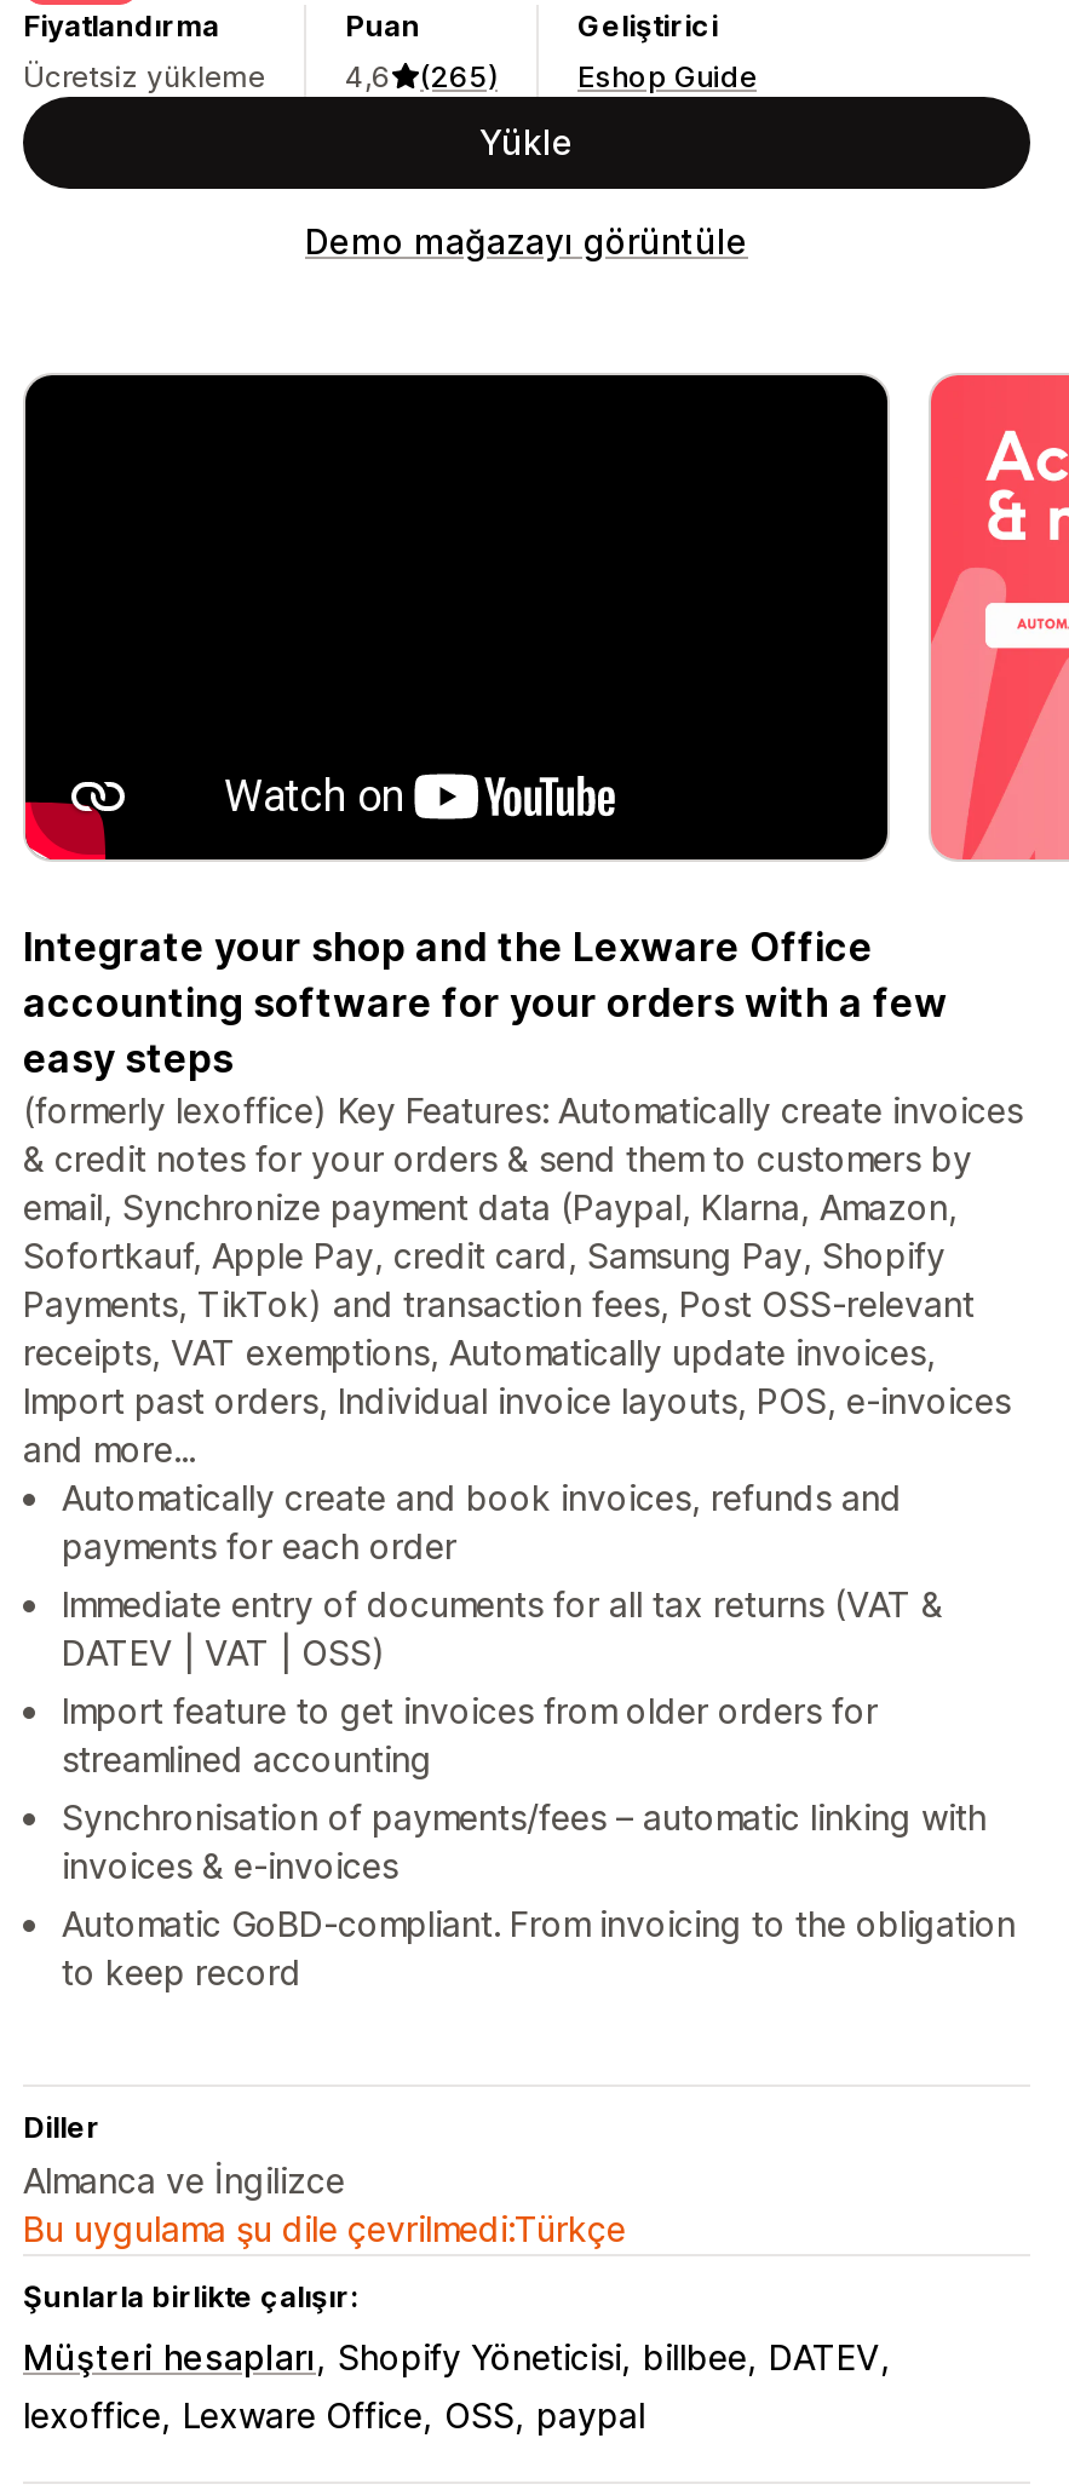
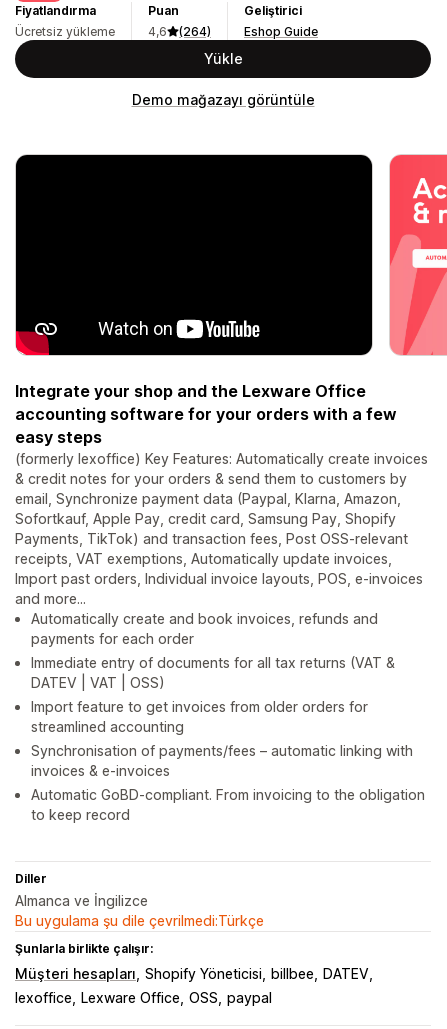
[345,58,498,94] 4,6 (265) -> [148,24,211,39] 4,6 (264)

